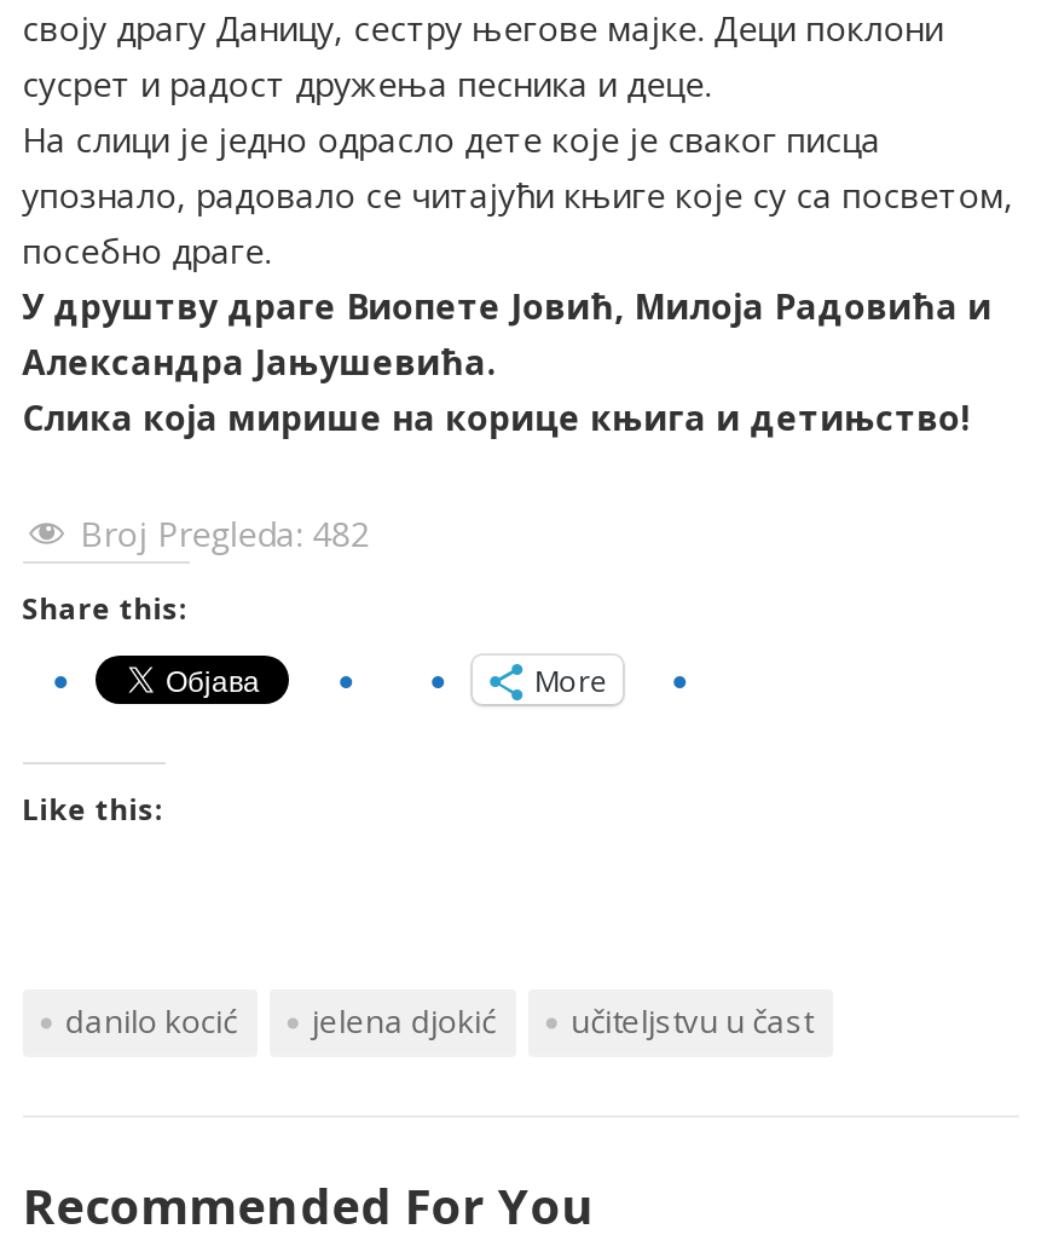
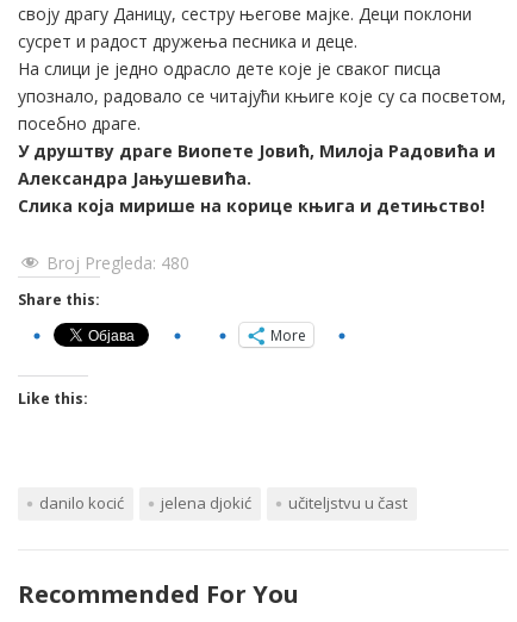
[80,510,370,556] Broj Pregleda: 482 -> [46,251,189,274] Broj Pregleda: 480

